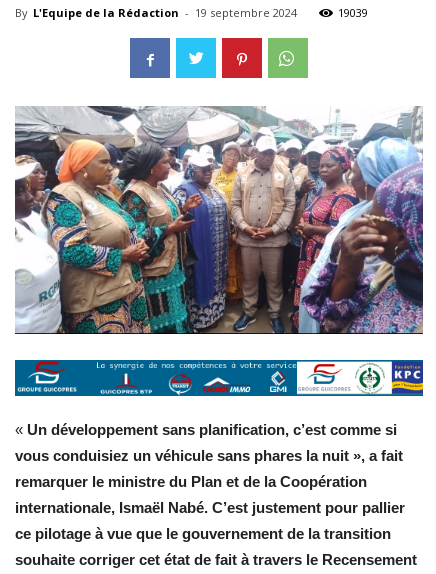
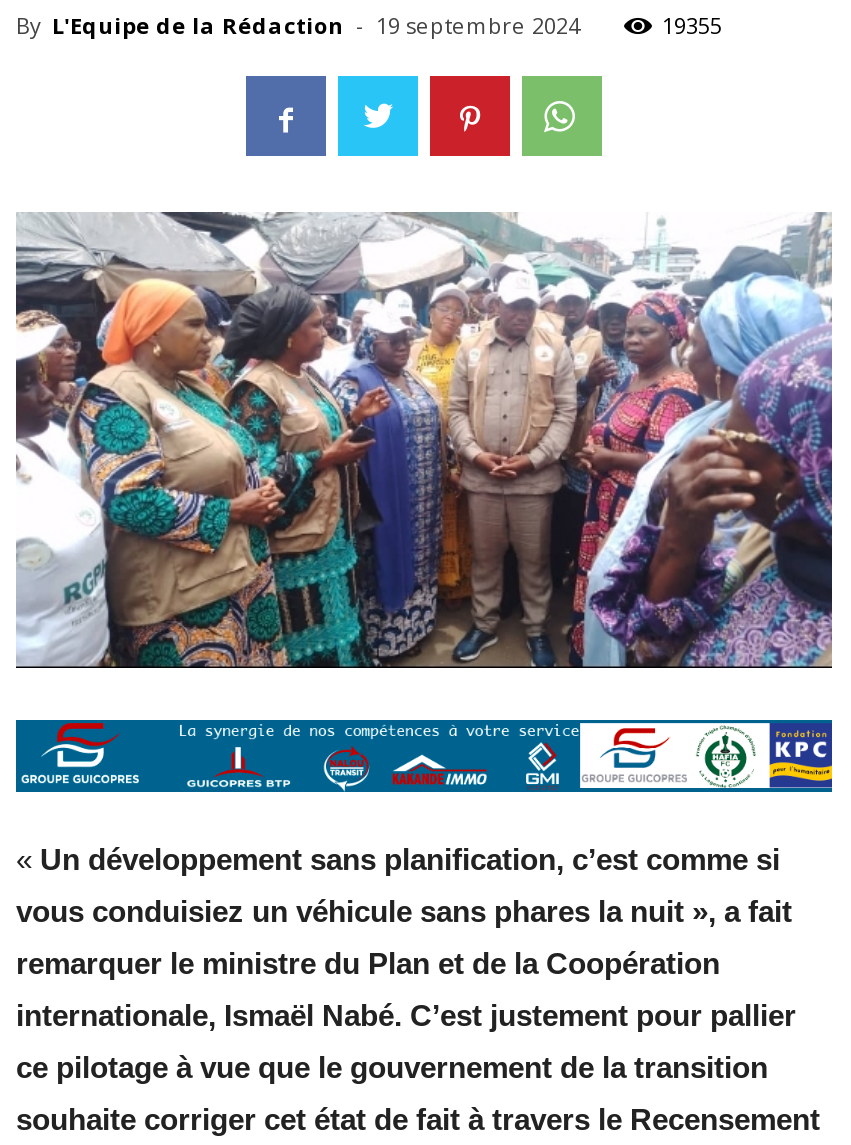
[338,5,368,20] 19039 -> [662,10,722,40] 19355

